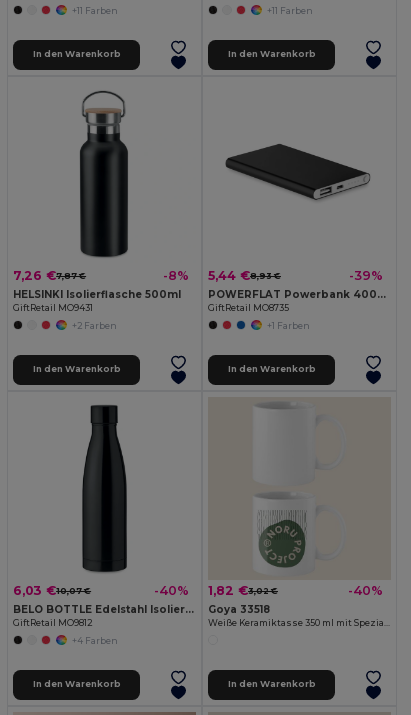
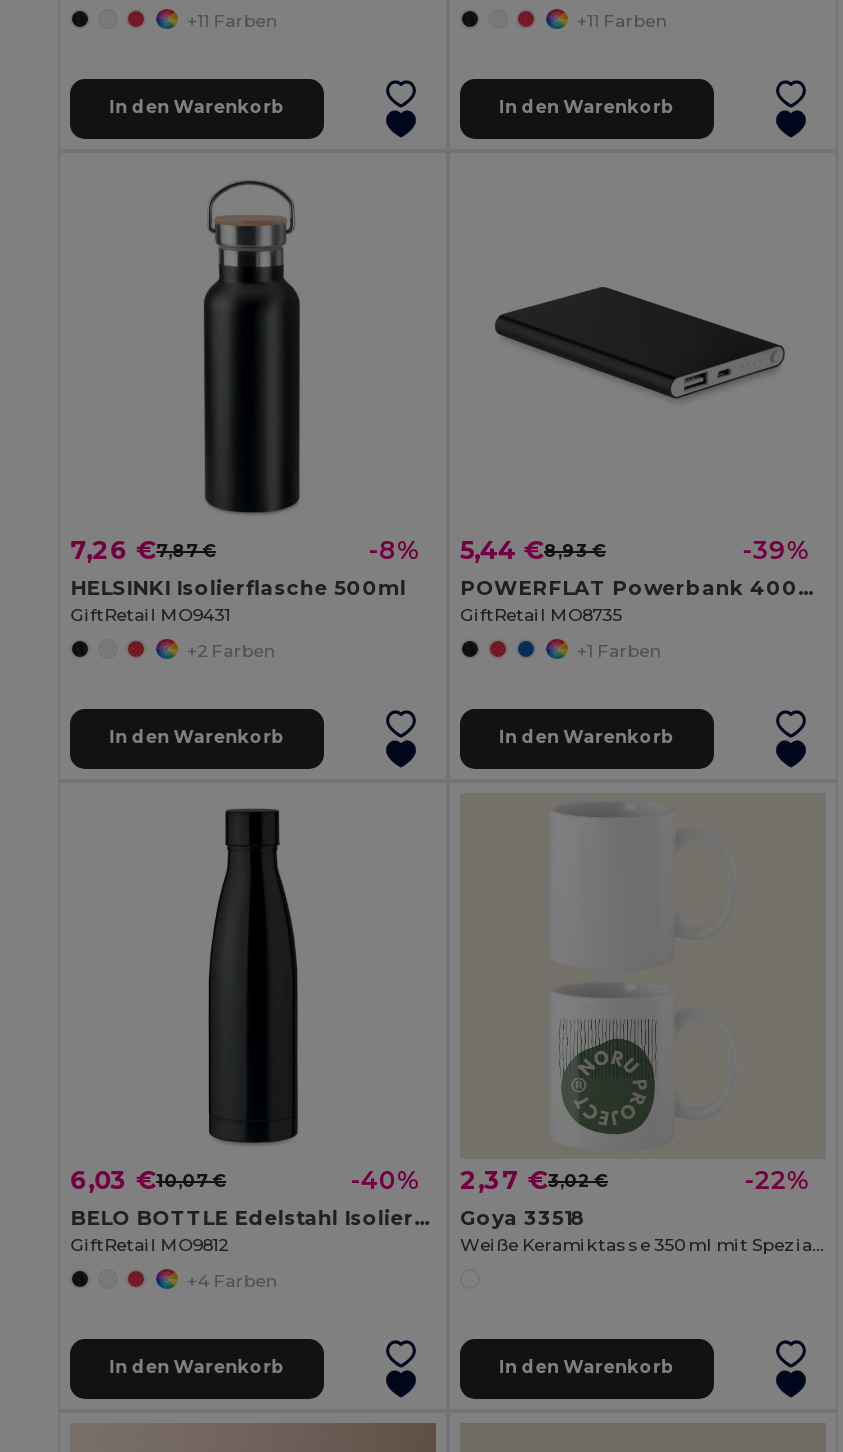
[153,582,278,598] -40% 1,82 €3,02 € -> [351,1164,608,1195] -40% 2,37 €3,02 €
[348,583,383,598] -40% -> [745,1165,811,1195] -22%

